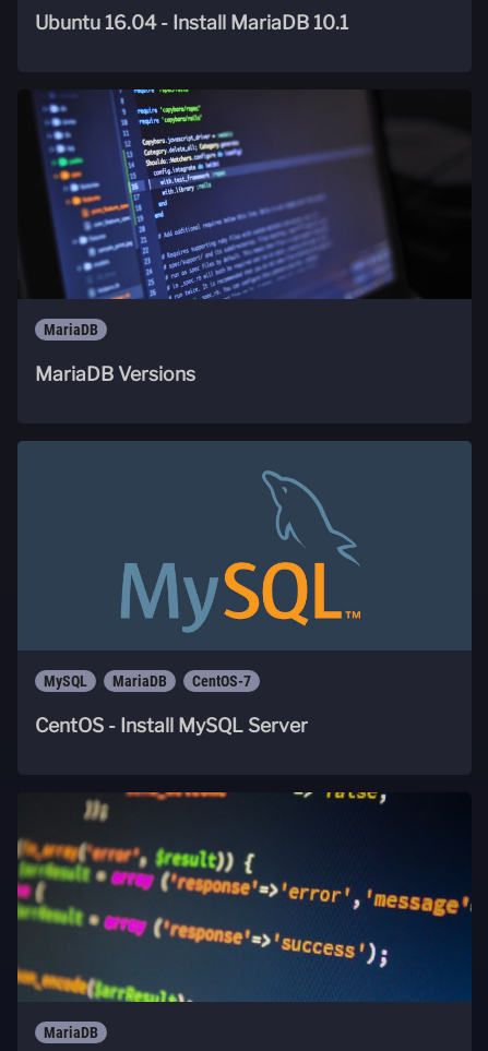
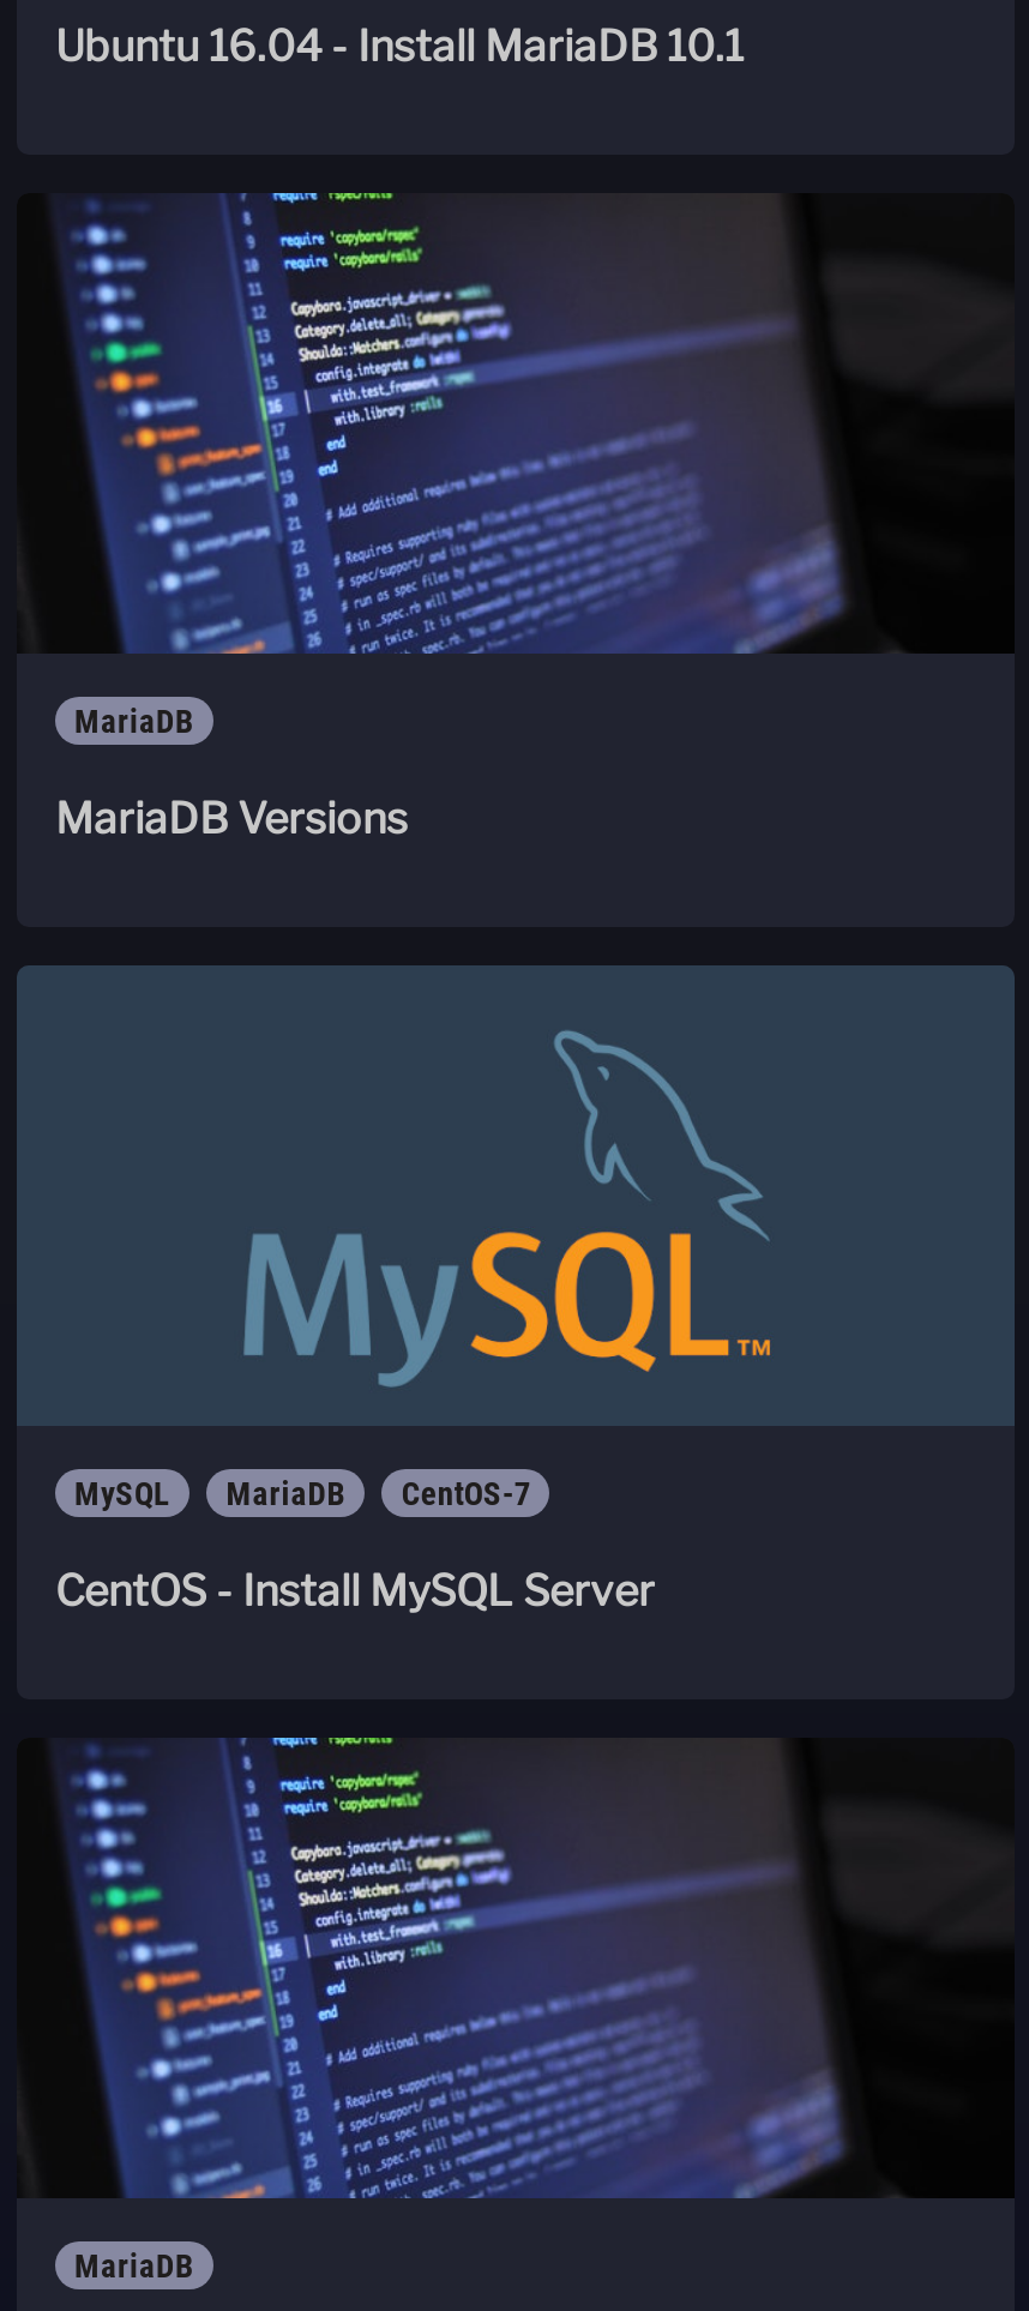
[16,791,473,1003] [image] -> [17,1735,1015,2201] [image]

